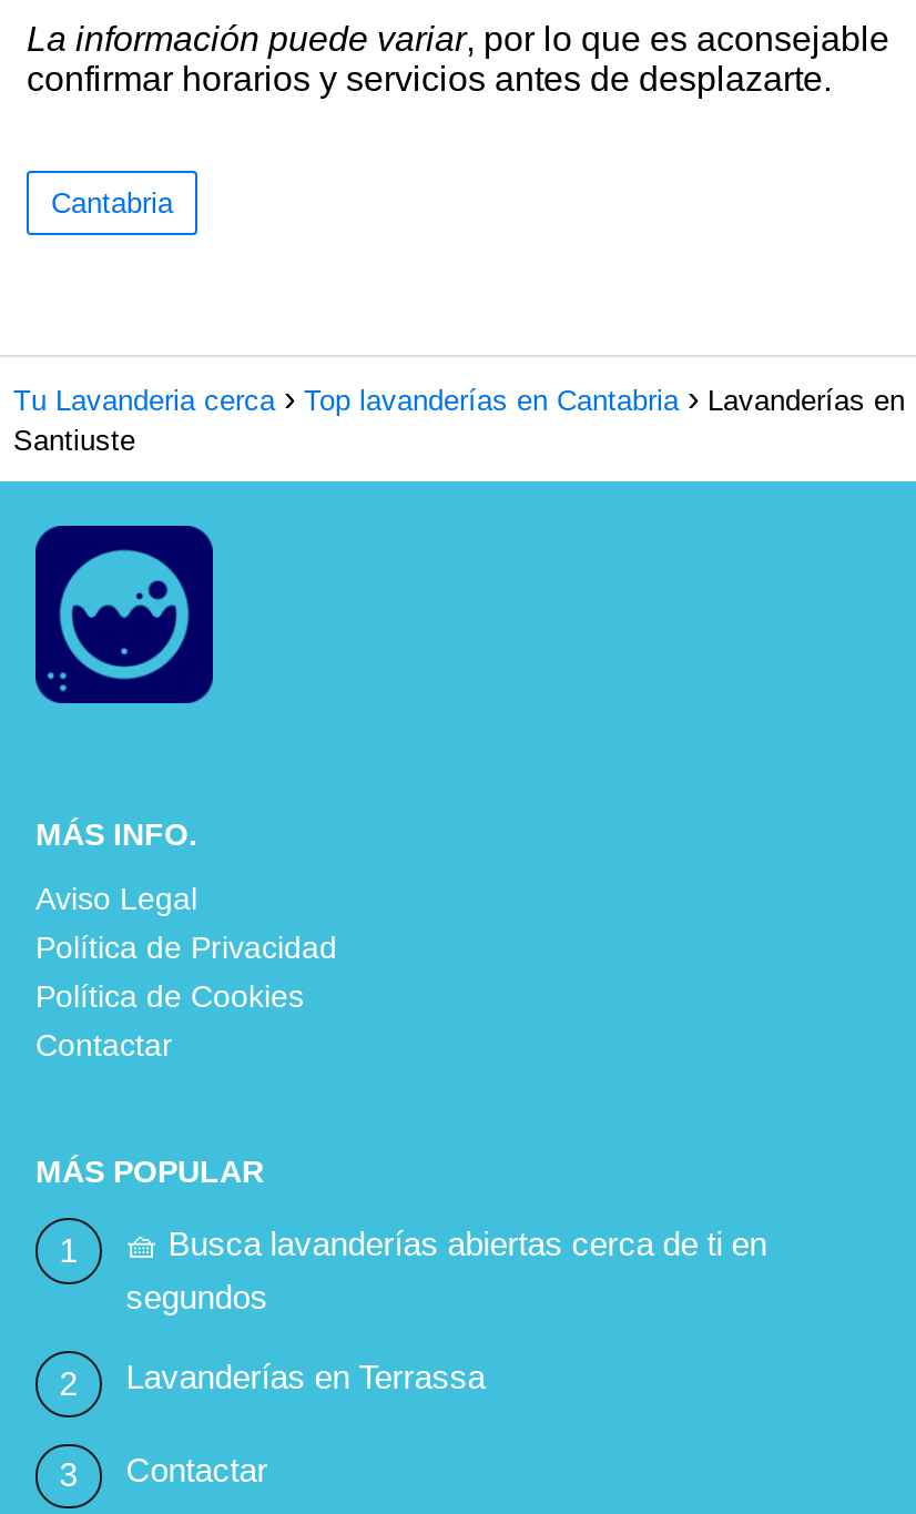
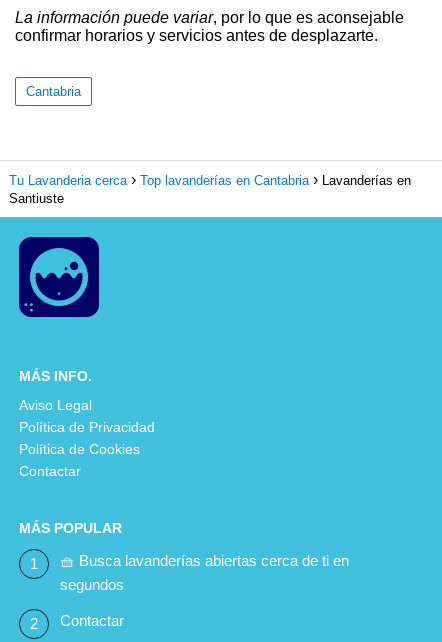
[126,1358,485,1396] Lavanderías en Terrassa -> none

